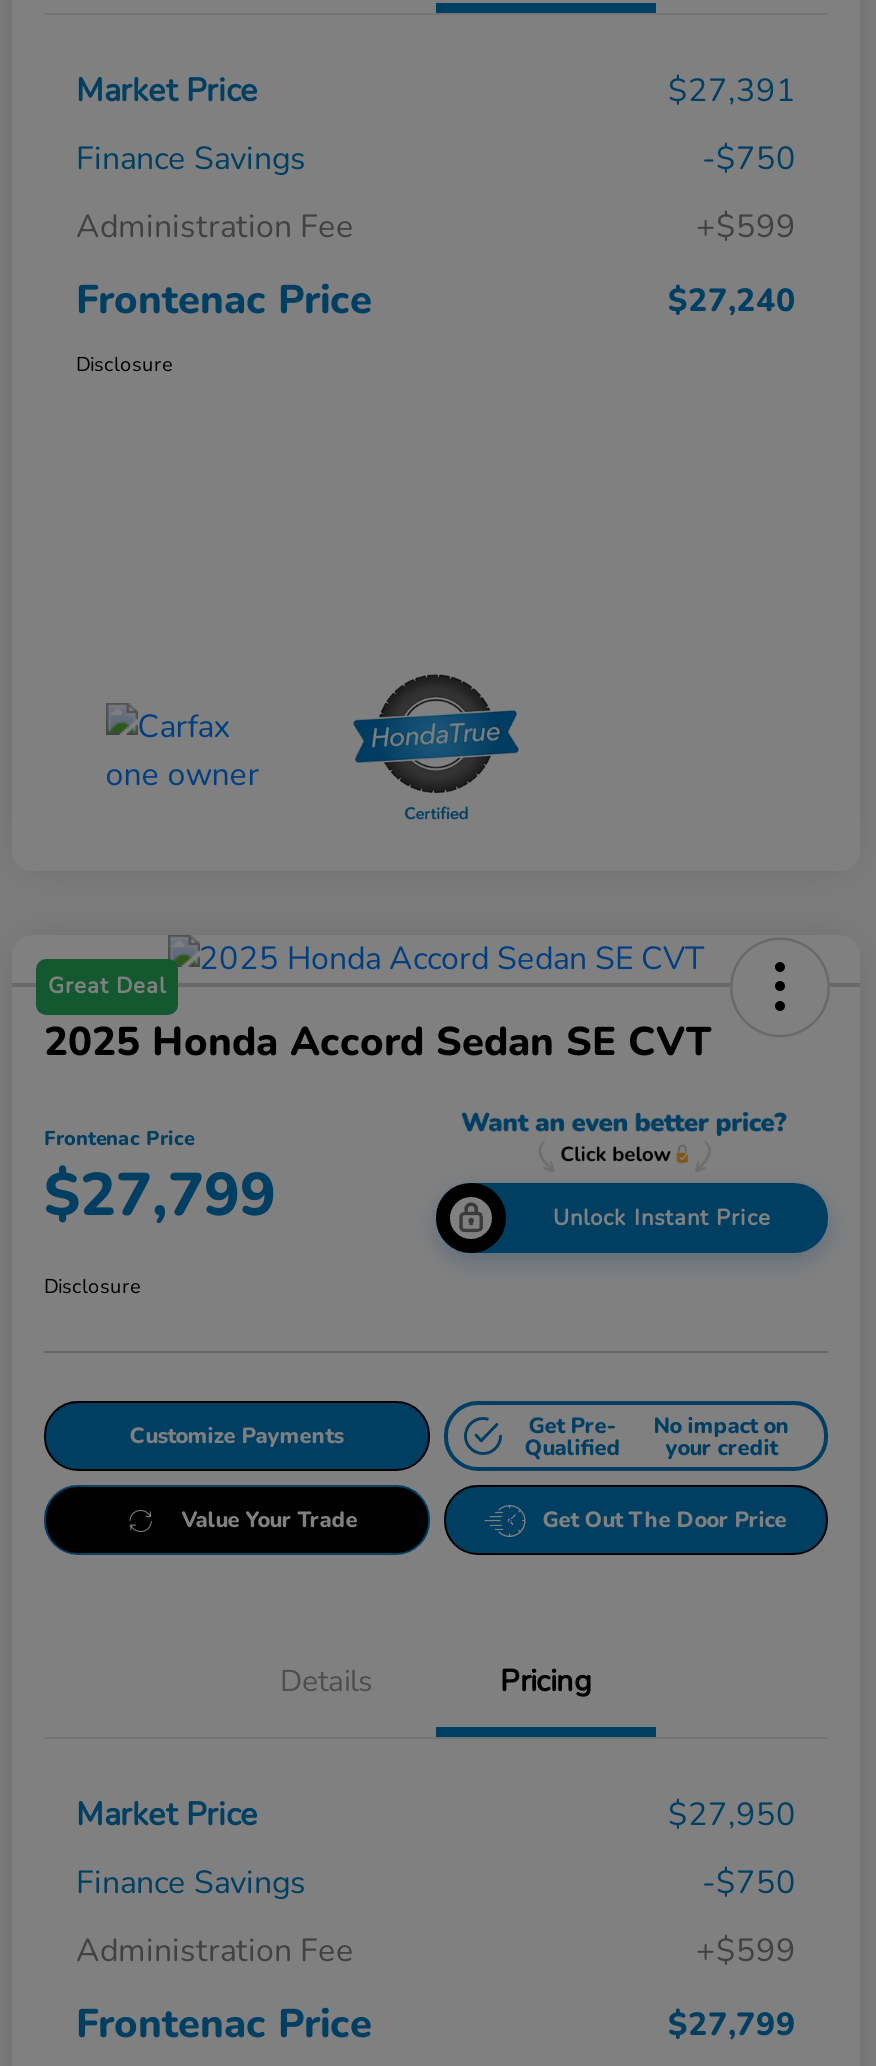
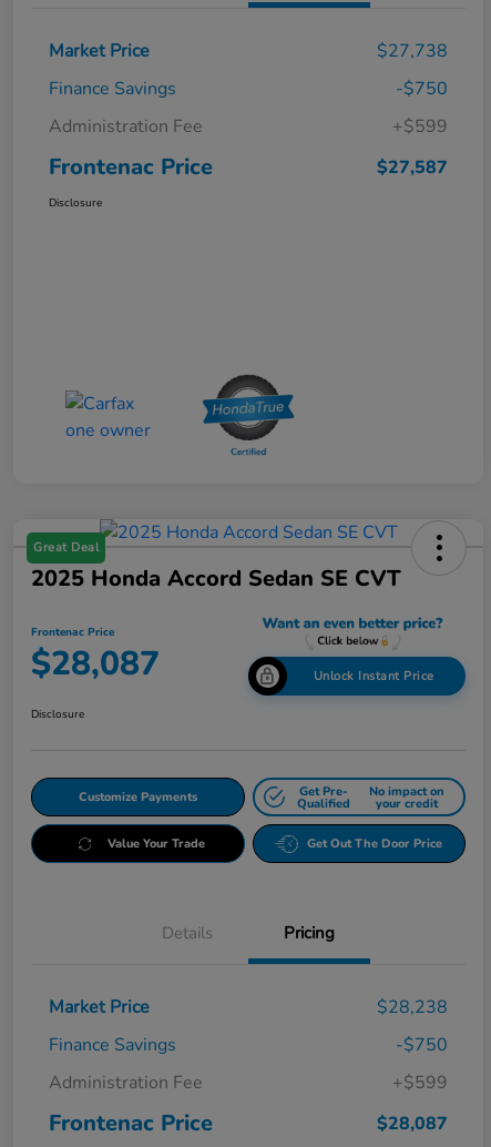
[668,69,796,113] $27,391 -> [377,39,448,63] $27,738
[668,279,796,323] $27,240 -> [377,155,448,180] $27,587
[44,1154,276,1236] $27,799 -> [31,641,160,686] $28,087
[668,1793,796,1837] $27,950 -> [377,995,448,1020] $28,238
[668,2003,796,2047] $27,799 -> [377,1112,448,1136] $28,087

